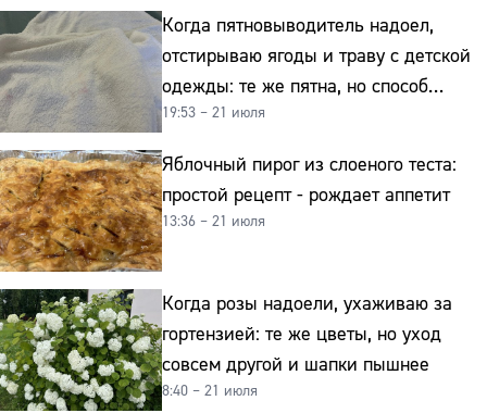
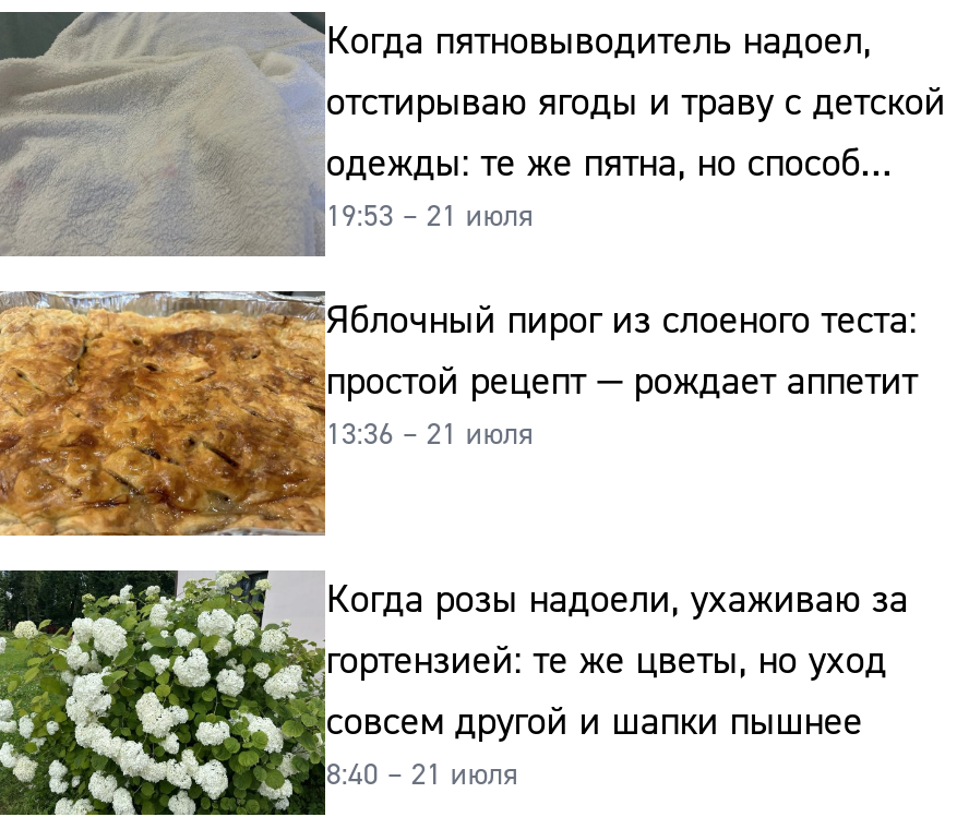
[162,183,450,208] простой рецепт - рождает аппетит -> [326,357,917,408] простой рецепт — рождает аппетит

